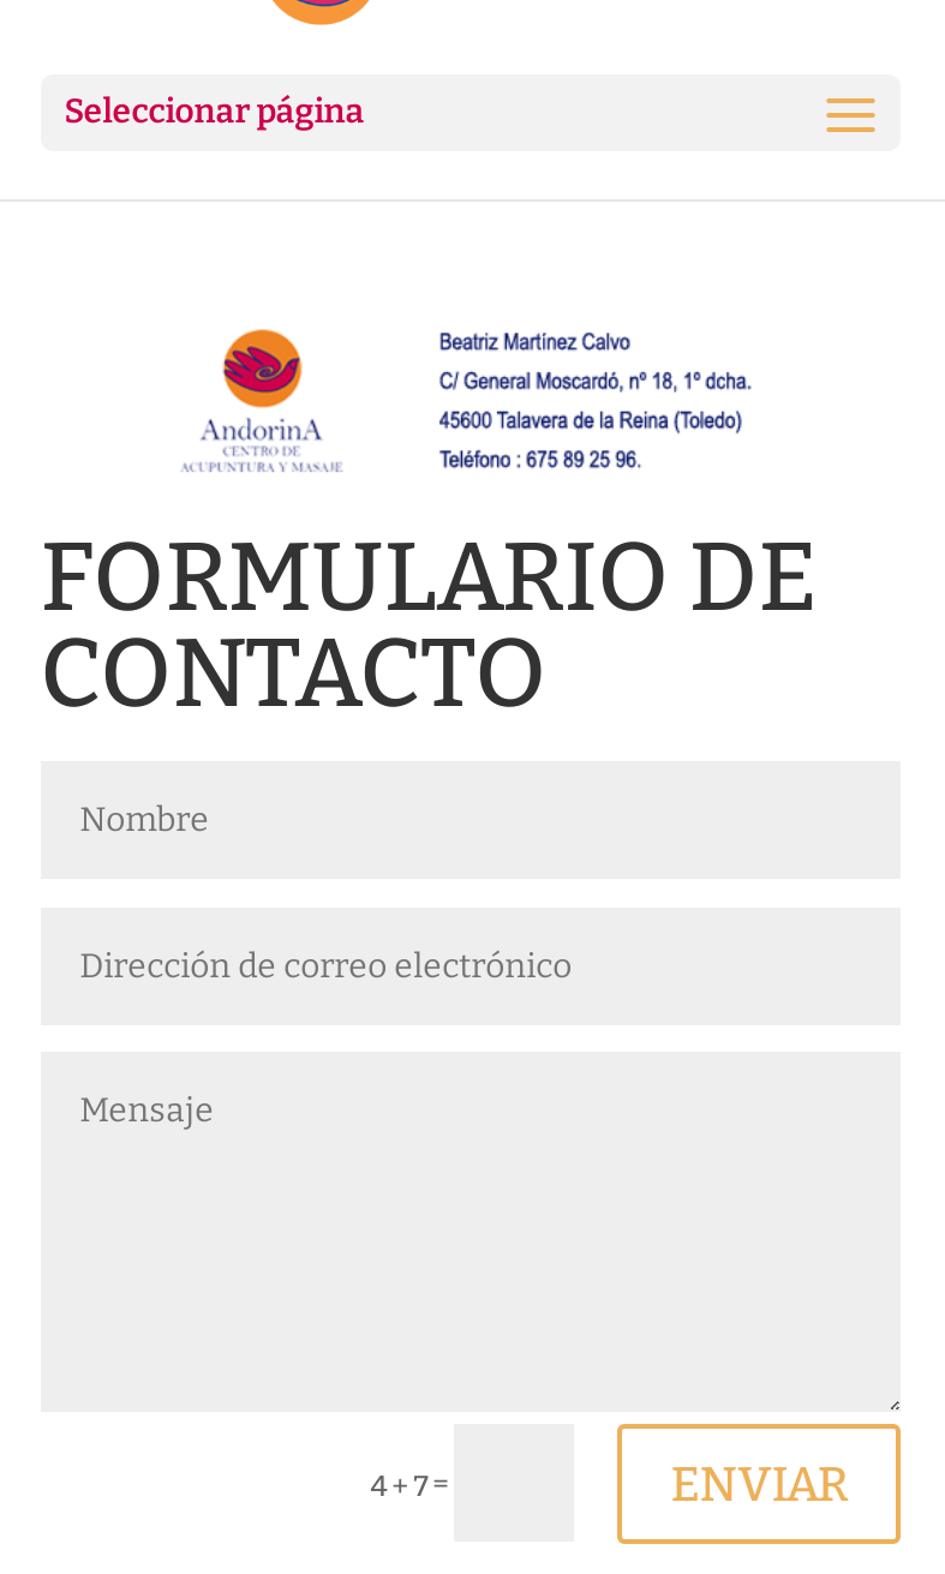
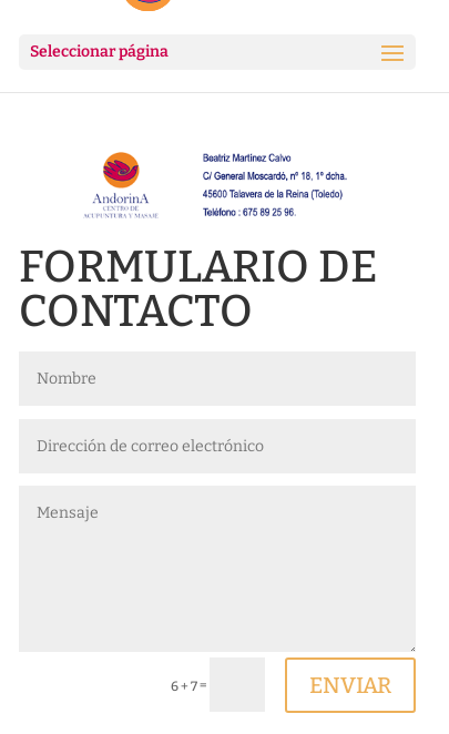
[370,1467,454,1503] 4 + 7= -> [171,678,210,694] 6 + 7=

